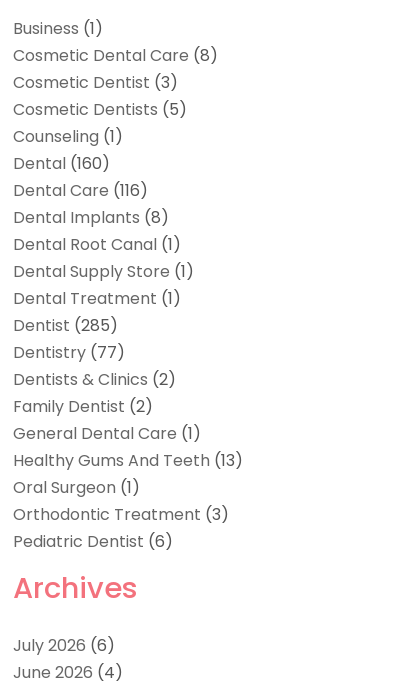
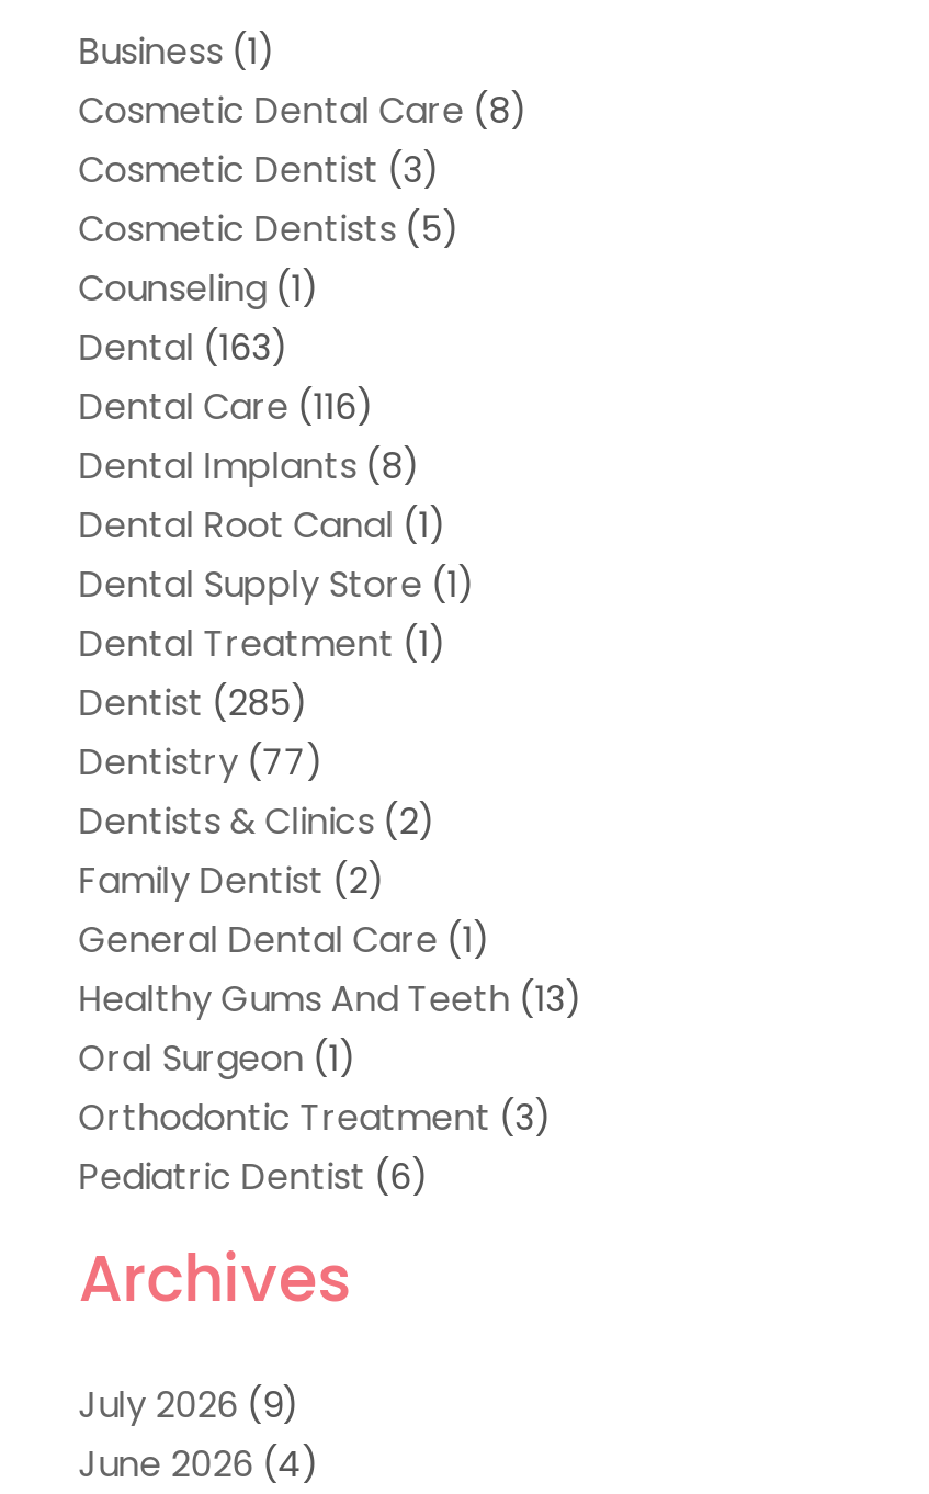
[13,151,110,174] Dental (160) -> [79,321,289,372] Dental (163)
[13,633,115,656] July 2026 (6) -> [79,1379,300,1429] July 2026 (9)

